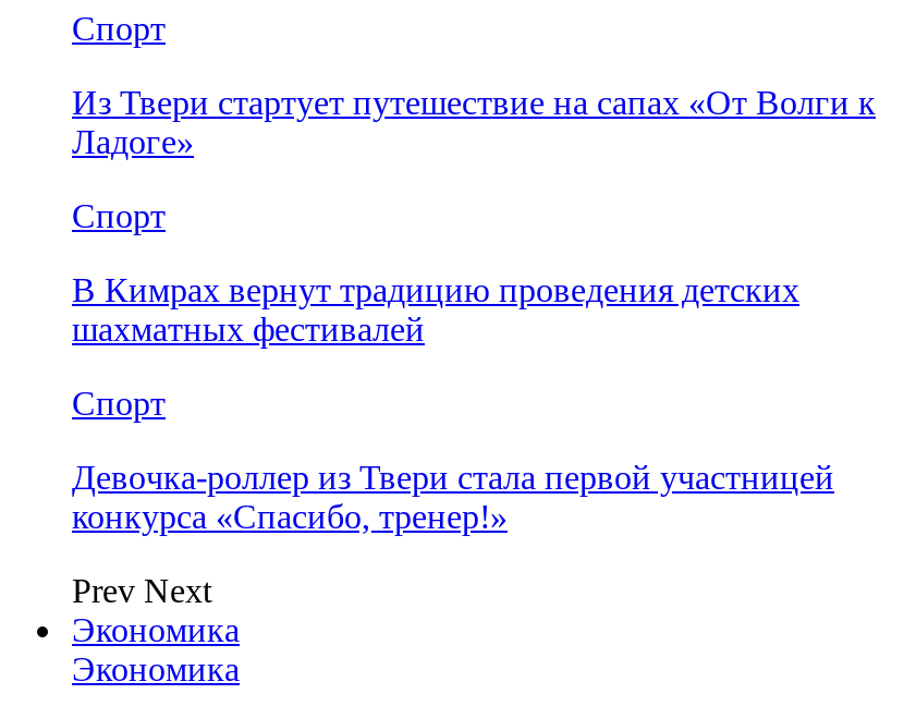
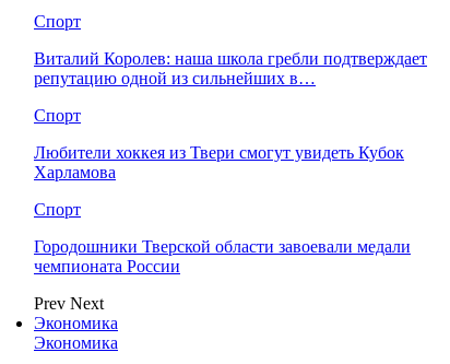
[72,84,876,160] Из Твери стартует путешествие на сапах «От Волги к | Ладоге» -> [34,49,427,87] Виталий Королев: наша школа гребли подтверждает | репутацию одной из сильнейших в…
[72,271,799,348] В Кимрах вернут традицию проведения детских | шахматных фестивалей -> [34,143,404,181] Любители хоккея из Твери смогут увидеть Кубок | Харламова
[72,459,834,535] Девочка-роллер из Твери стала первой участницей | конкурса «Спасибо, тренер!» -> [34,237,411,275] Городошники Тверской области завоевали медали | чемпионата России

